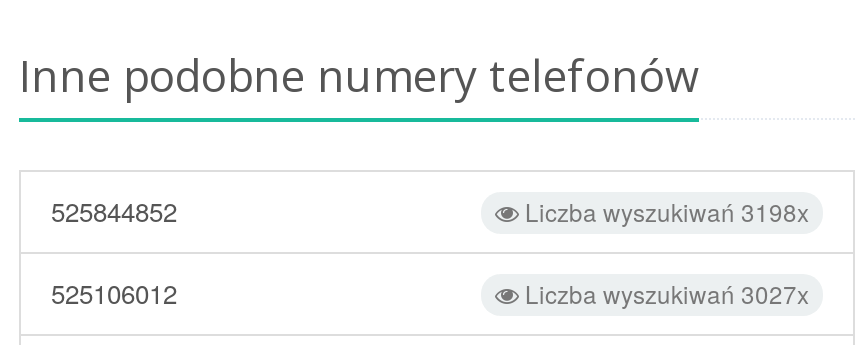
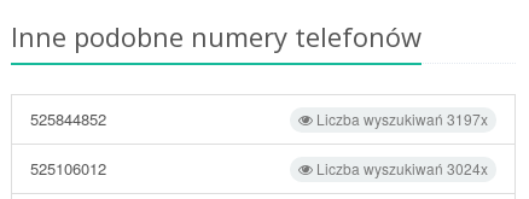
[519,194,809,228] Liczba wyszukiwań 3198x -> [313,109,488,129] Liczba wyszukiwań 3197x
[519,276,809,310] Liczba wyszukiwań 3027x -> [313,158,488,178] Liczba wyszukiwań 3024x

